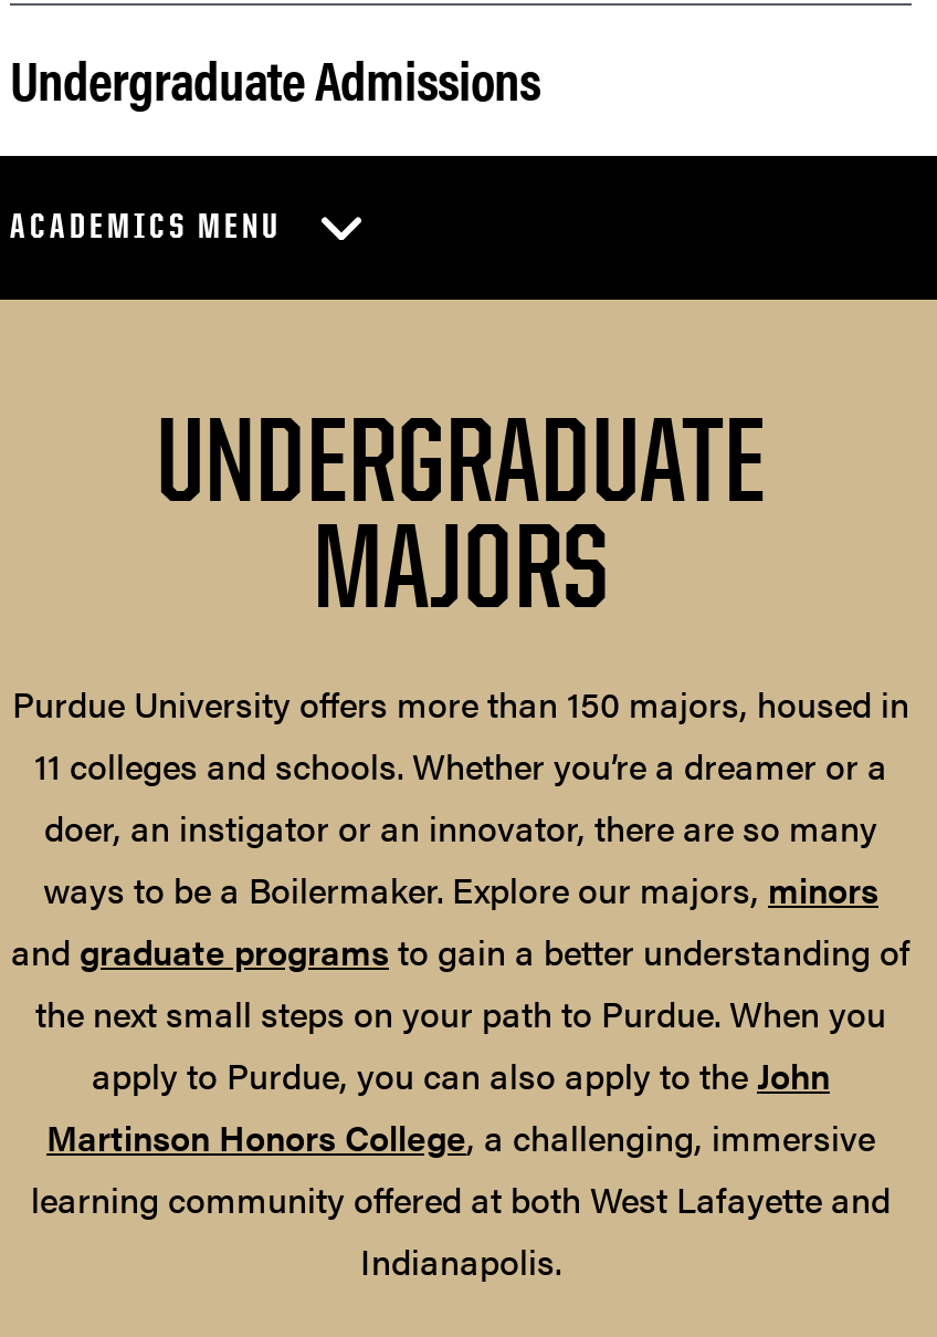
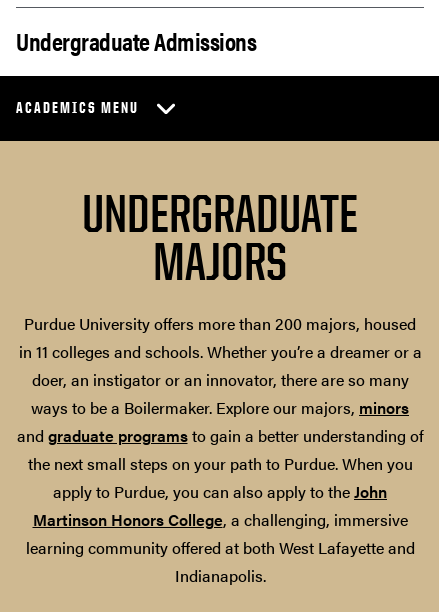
[12,678,909,791] Purdue University offers more than 150 majors, housed in | 11 colleges and schools. Whether you’re a dreamer or a -> [18,312,421,363] Purdue University offers more than 200 majors, housed | in 11 colleges and schools. Whether you’re a dreamer or a

